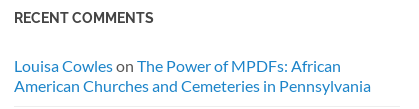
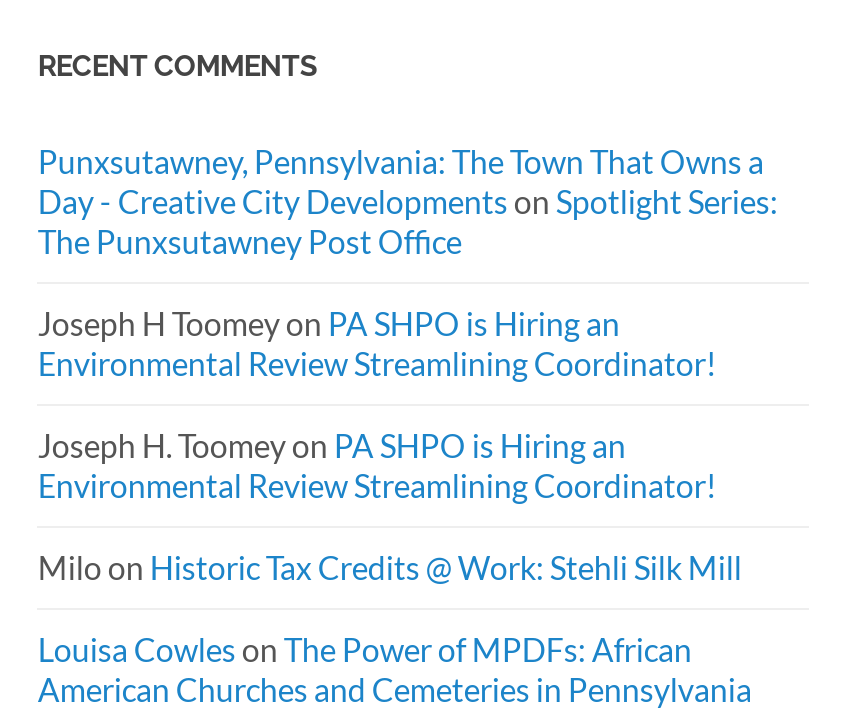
none -> [38,143,778,587] Punxsutawney, Pennsylvania: The Town That Owns a | Day - Creative City Developments on Spotlight Series: | The Punxsutawney Post Office | Joseph H Toomey on PA SHPO is Hiring an | Environmental Review Streamlining Coordinator! | Joseph H. Toomey on PA SHPO is Hiring an | Environmental Review Streamlining Coordinator! | Milo on Historic Tax Credits @ Work: Stehli Silk Mill

